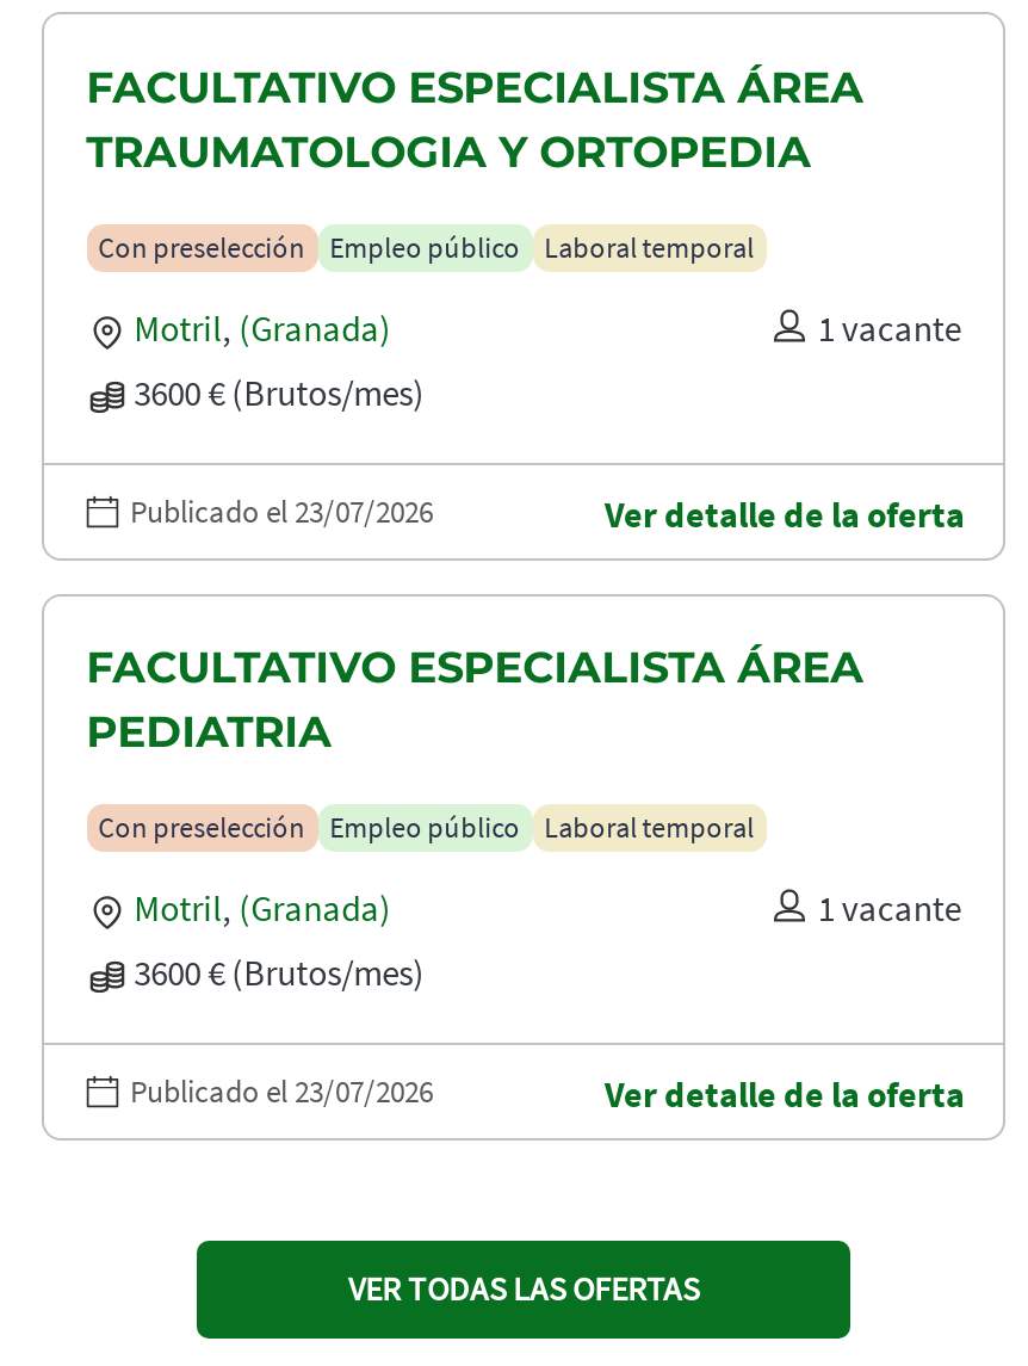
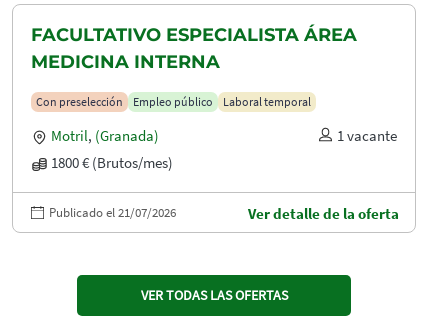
[86,126,811,178] TRAUMATOLOGIA Y ORTOPEDIA -> [31,51,220,73] MEDICINA INTERNA
[86,369,965,1113] 3600 € (Brutos/mes) | Publicado el 23/07/2026 | Ver detalle de la oferta | FACULTATIVO ESPECIALISTA ÁREA | PEDIATRIA | Con preselección | Empleo público | Laboral temporal | Motril, (Granada) | 1 vacante | 3600 € (Brutos/mes) | Publicado el 23/07/2026 -> [49,153,176,221] 1800 € (Brutos/mes) | Publicado el 21/07/2026

